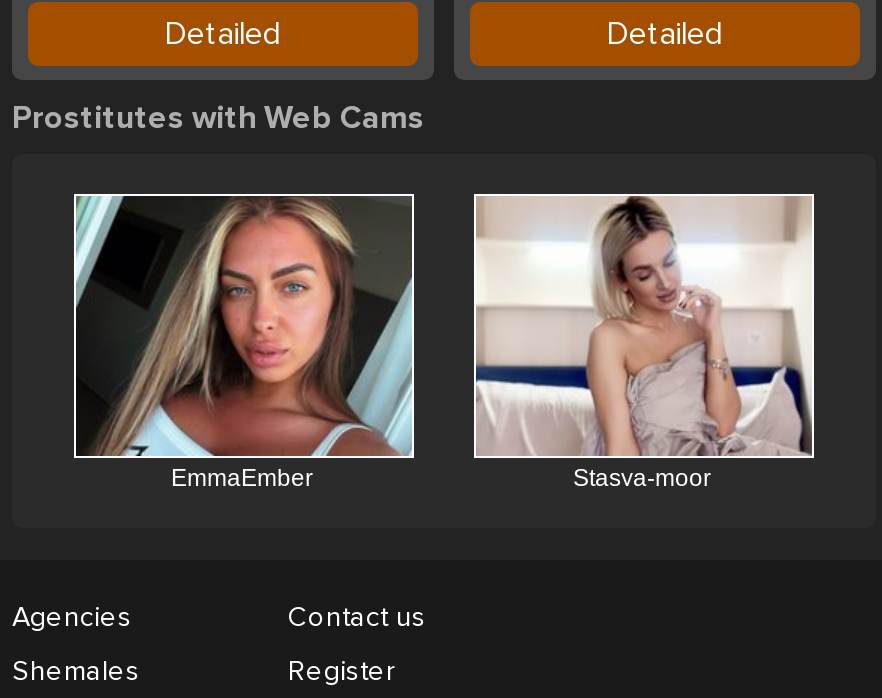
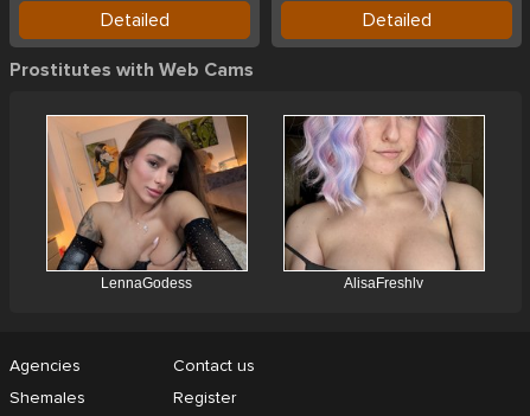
[74,194,414,486] [image] -> [46,115,248,289] [image]
[474,194,814,486] [image] -> [283,115,485,288] [image]

